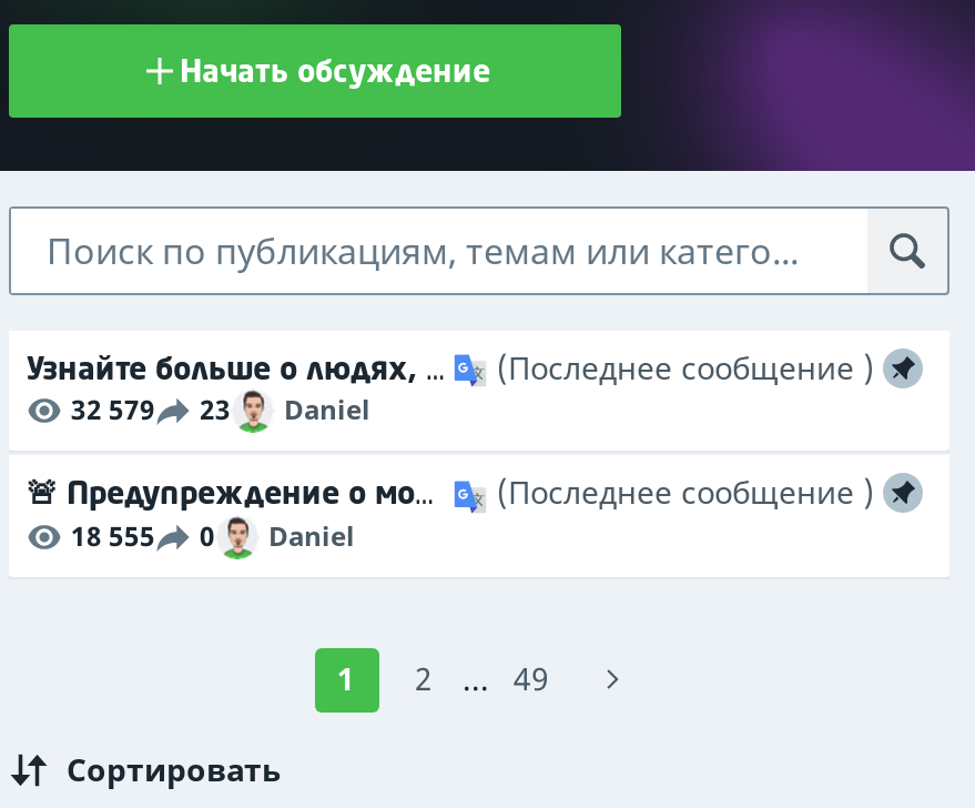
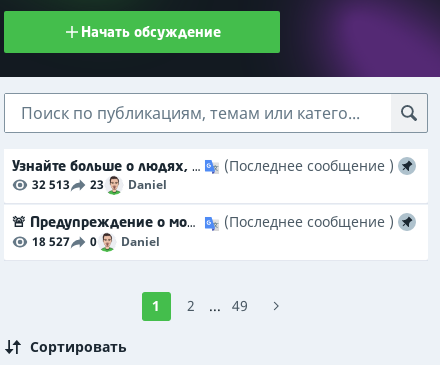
[71,391,370,429] 32 579 23 Daniel -> [32,176,167,193] 32 513 23 Daniel
[71,516,355,554] 18 555 0 Daniel -> [32,232,160,249] 18 527 0 Daniel

